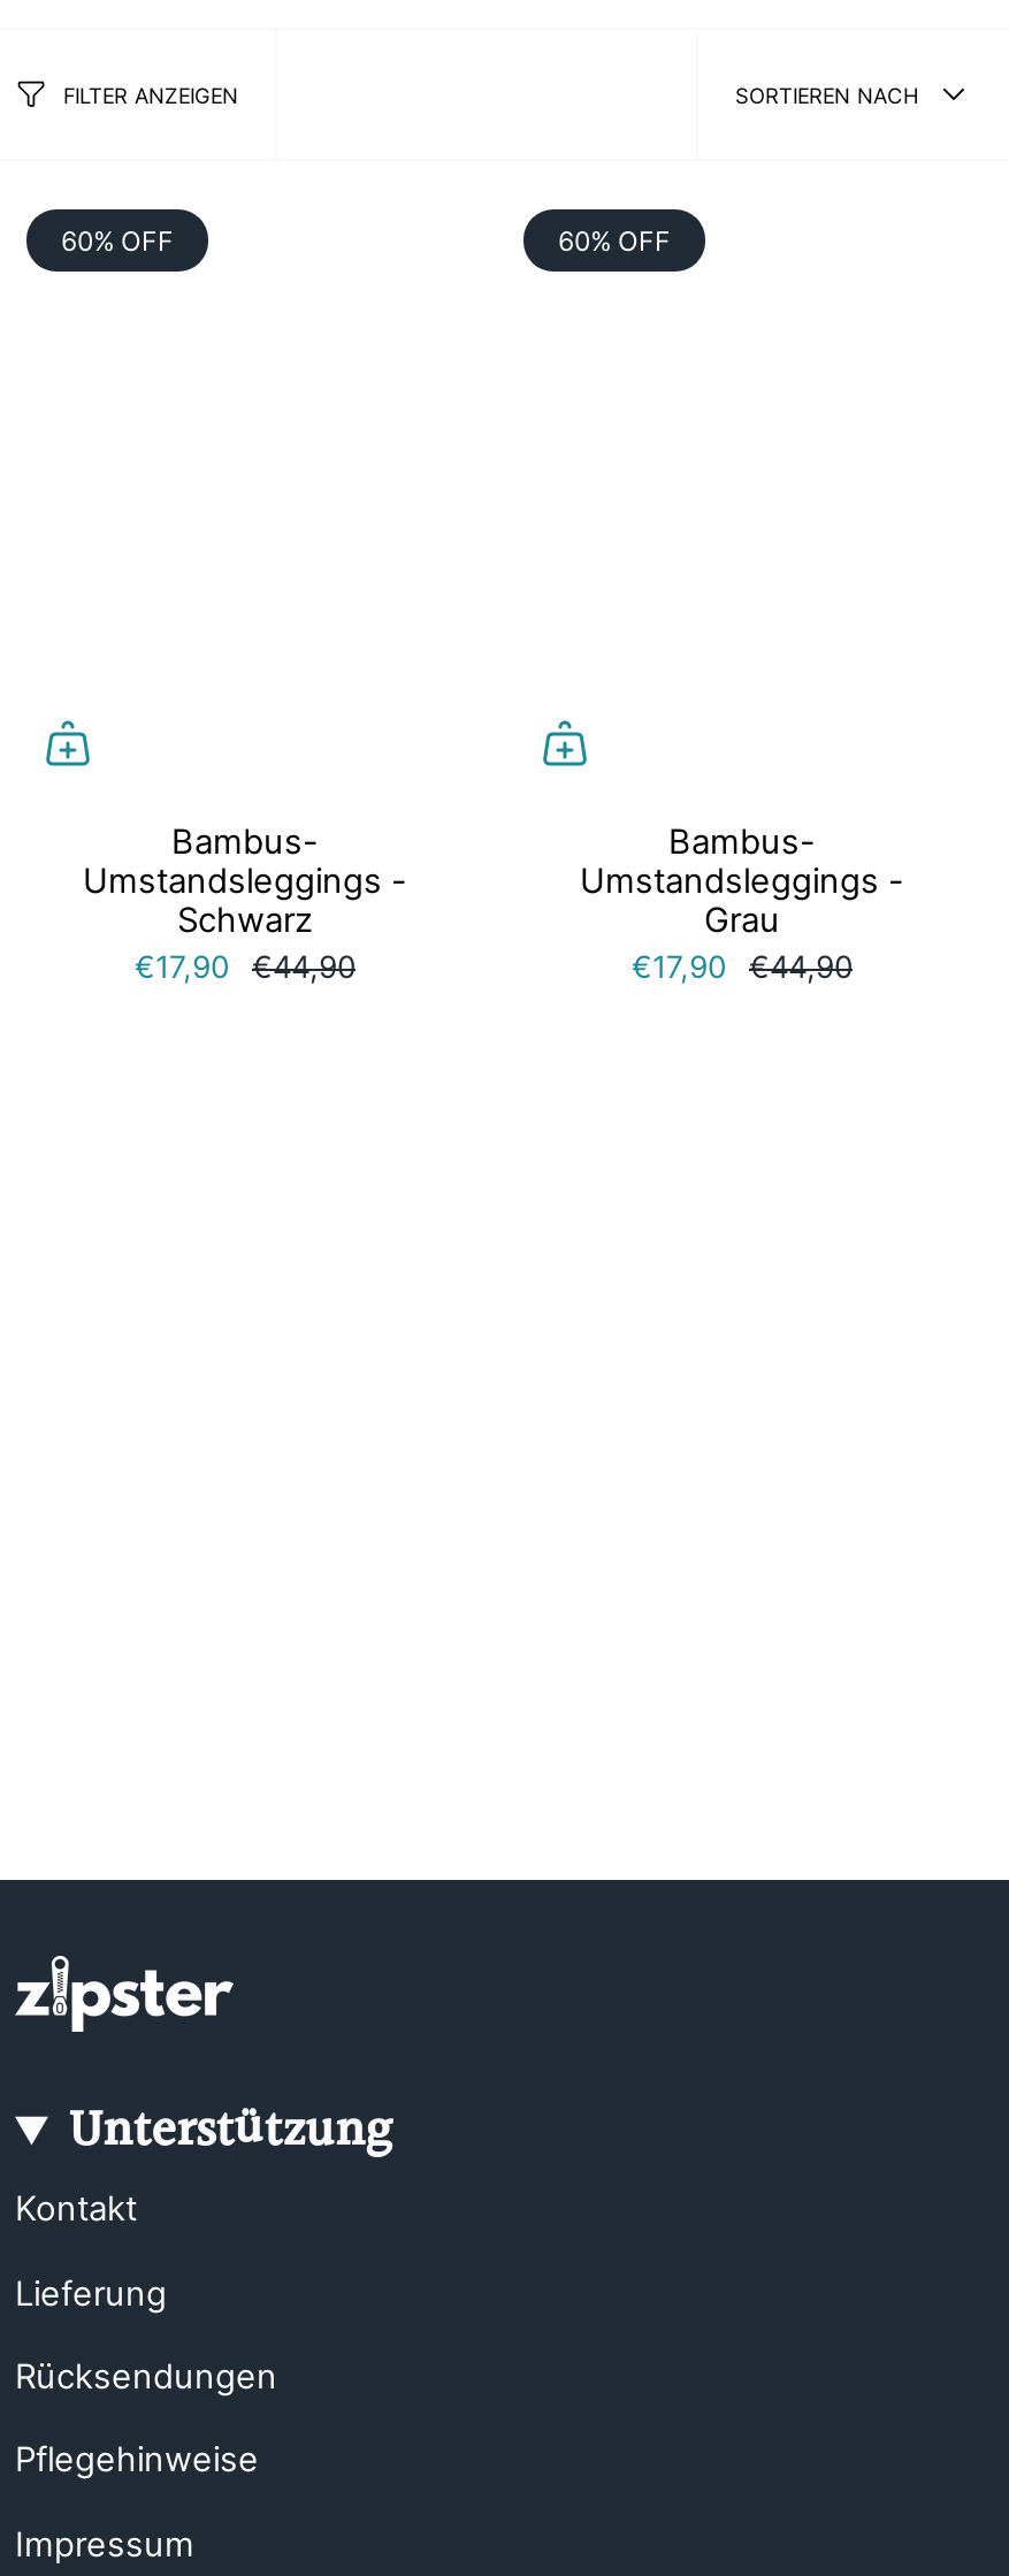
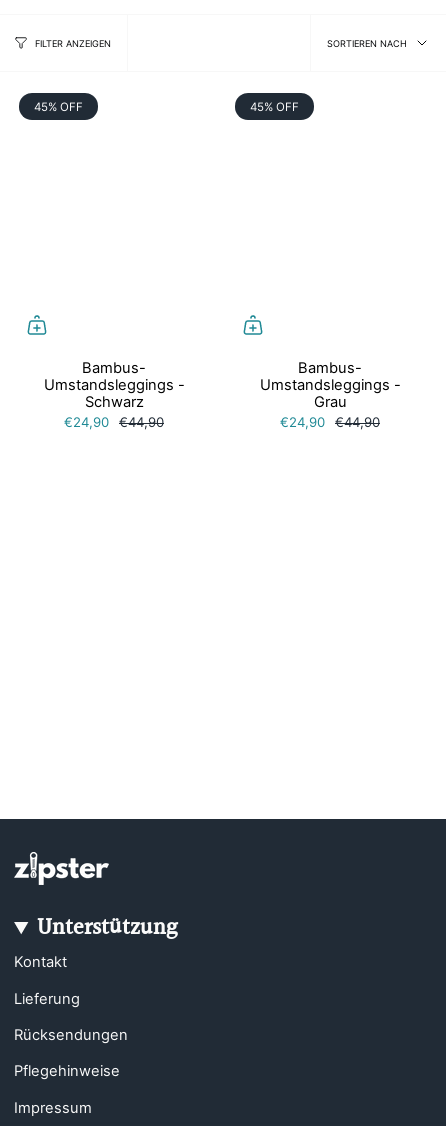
[61,224,174,257] 60% OFF -> [34,99,83,113] 45% OFF
[558,224,671,257] 60% OFF -> [250,99,299,113] 45% OFF
[135,948,356,985] €17,90 €44,90 -> [64,414,164,430] €24,90 €44,90
[632,948,853,985] €17,90 €44,90 -> [280,414,380,430] €24,90 €44,90

